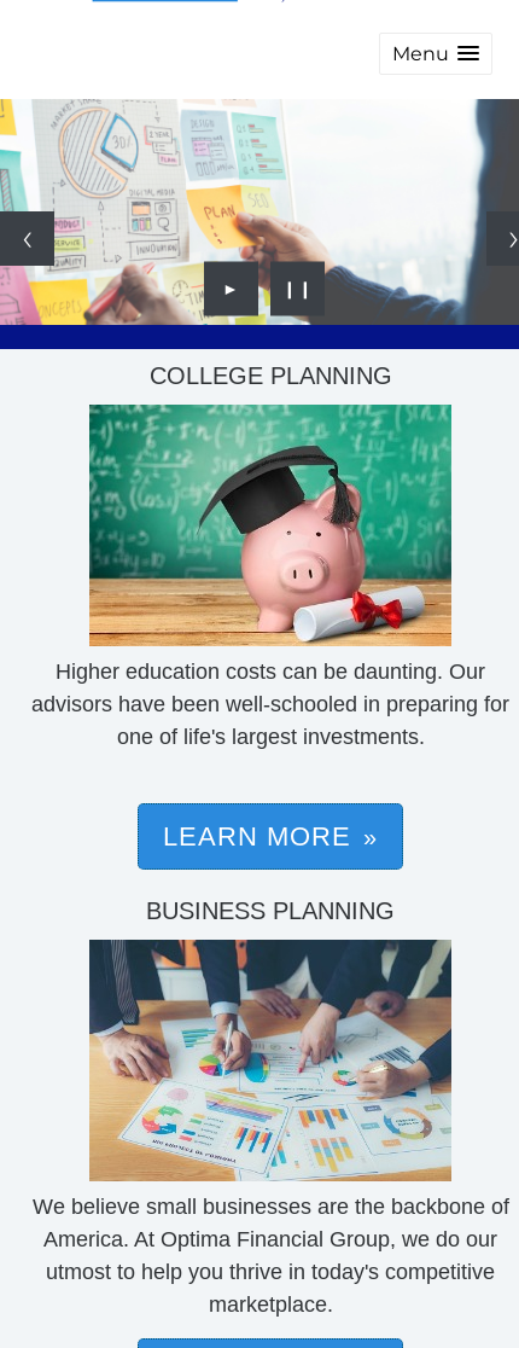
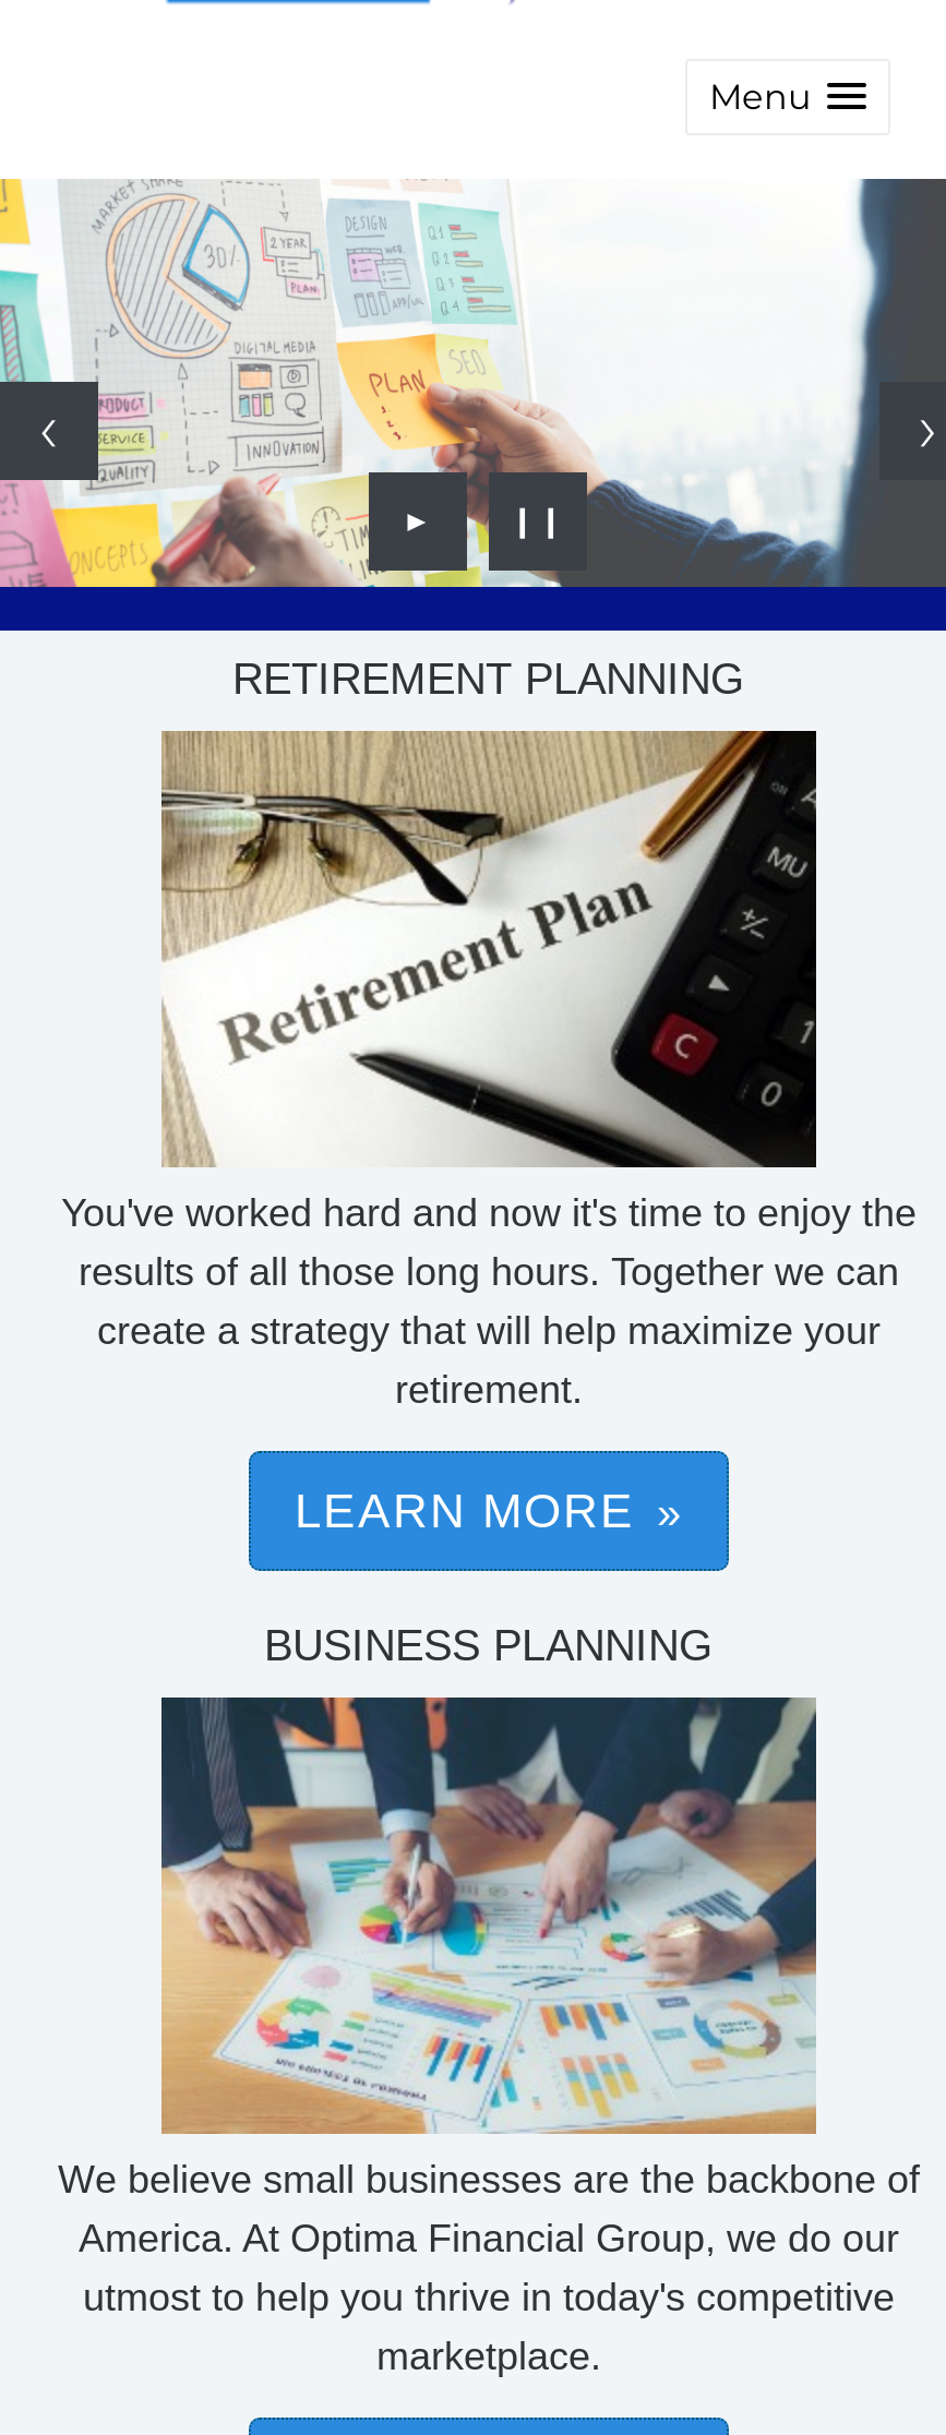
[149,362,392,388] COLLEGE PLANNING -> [232,654,745,702] RETIREMENT PLANNING
[31,403,509,748] [image] | Higher education costs can be daunting. Our | advisors have been well-schooled in preparing for | one of life's largest investments. -> [61,729,917,1411] [image] | You've worked hard and now it's time to enjoy the | results of all those long hours. Together we can | create a strategy that will help maximize your | retirement.

